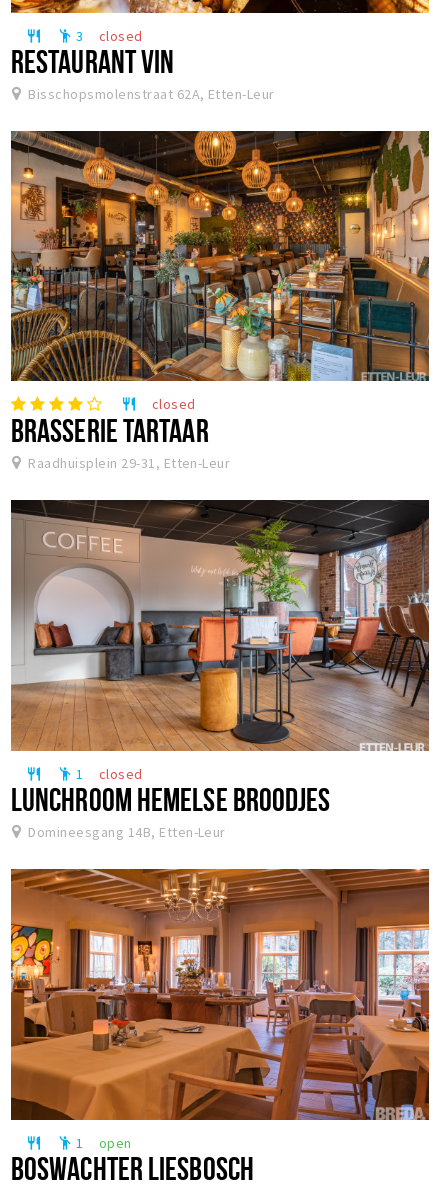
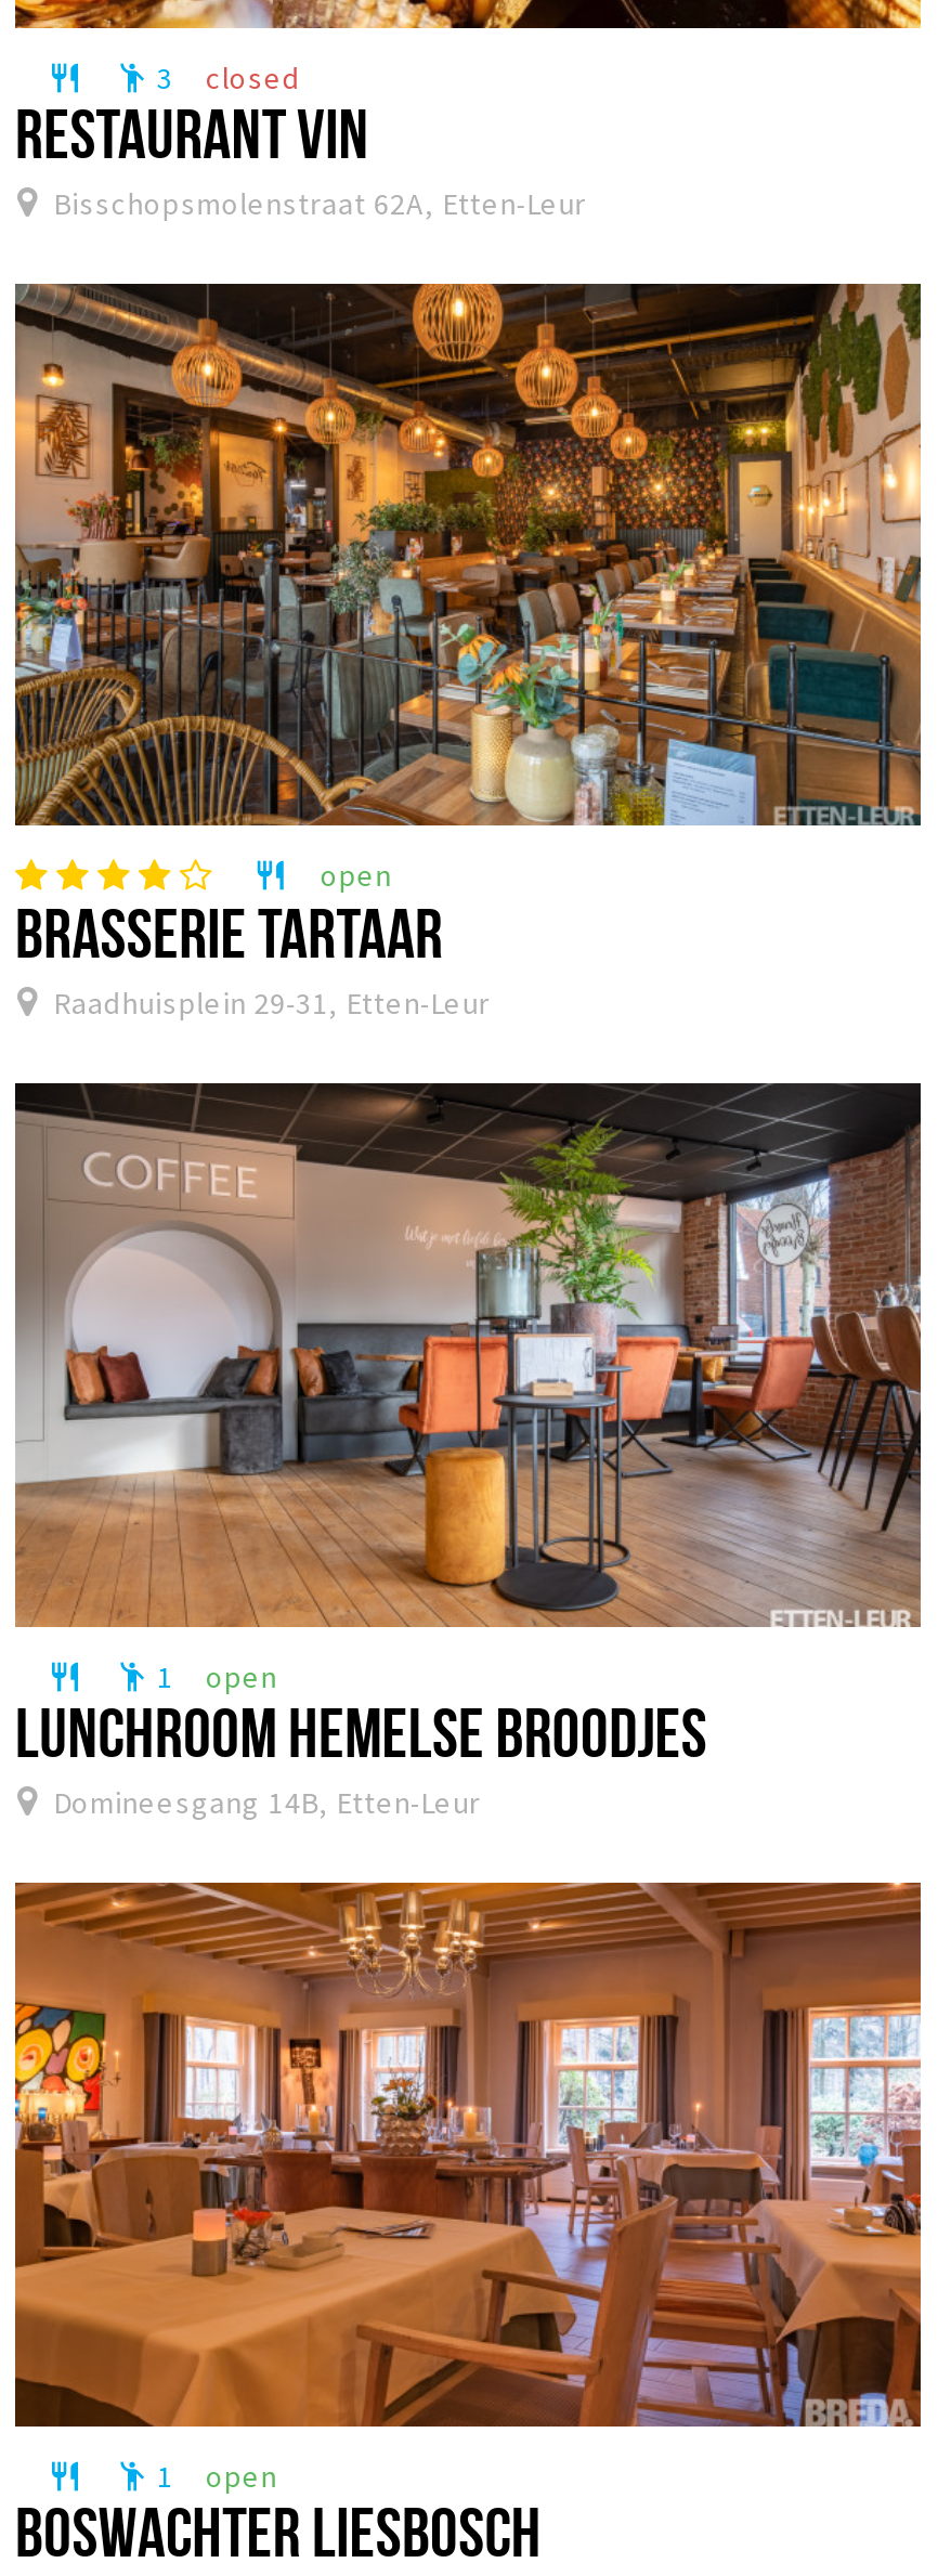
[152,395,196,413] closed -> [320,857,392,896] open
[99,765,143,783] closed -> [206,1658,277,1697] open

